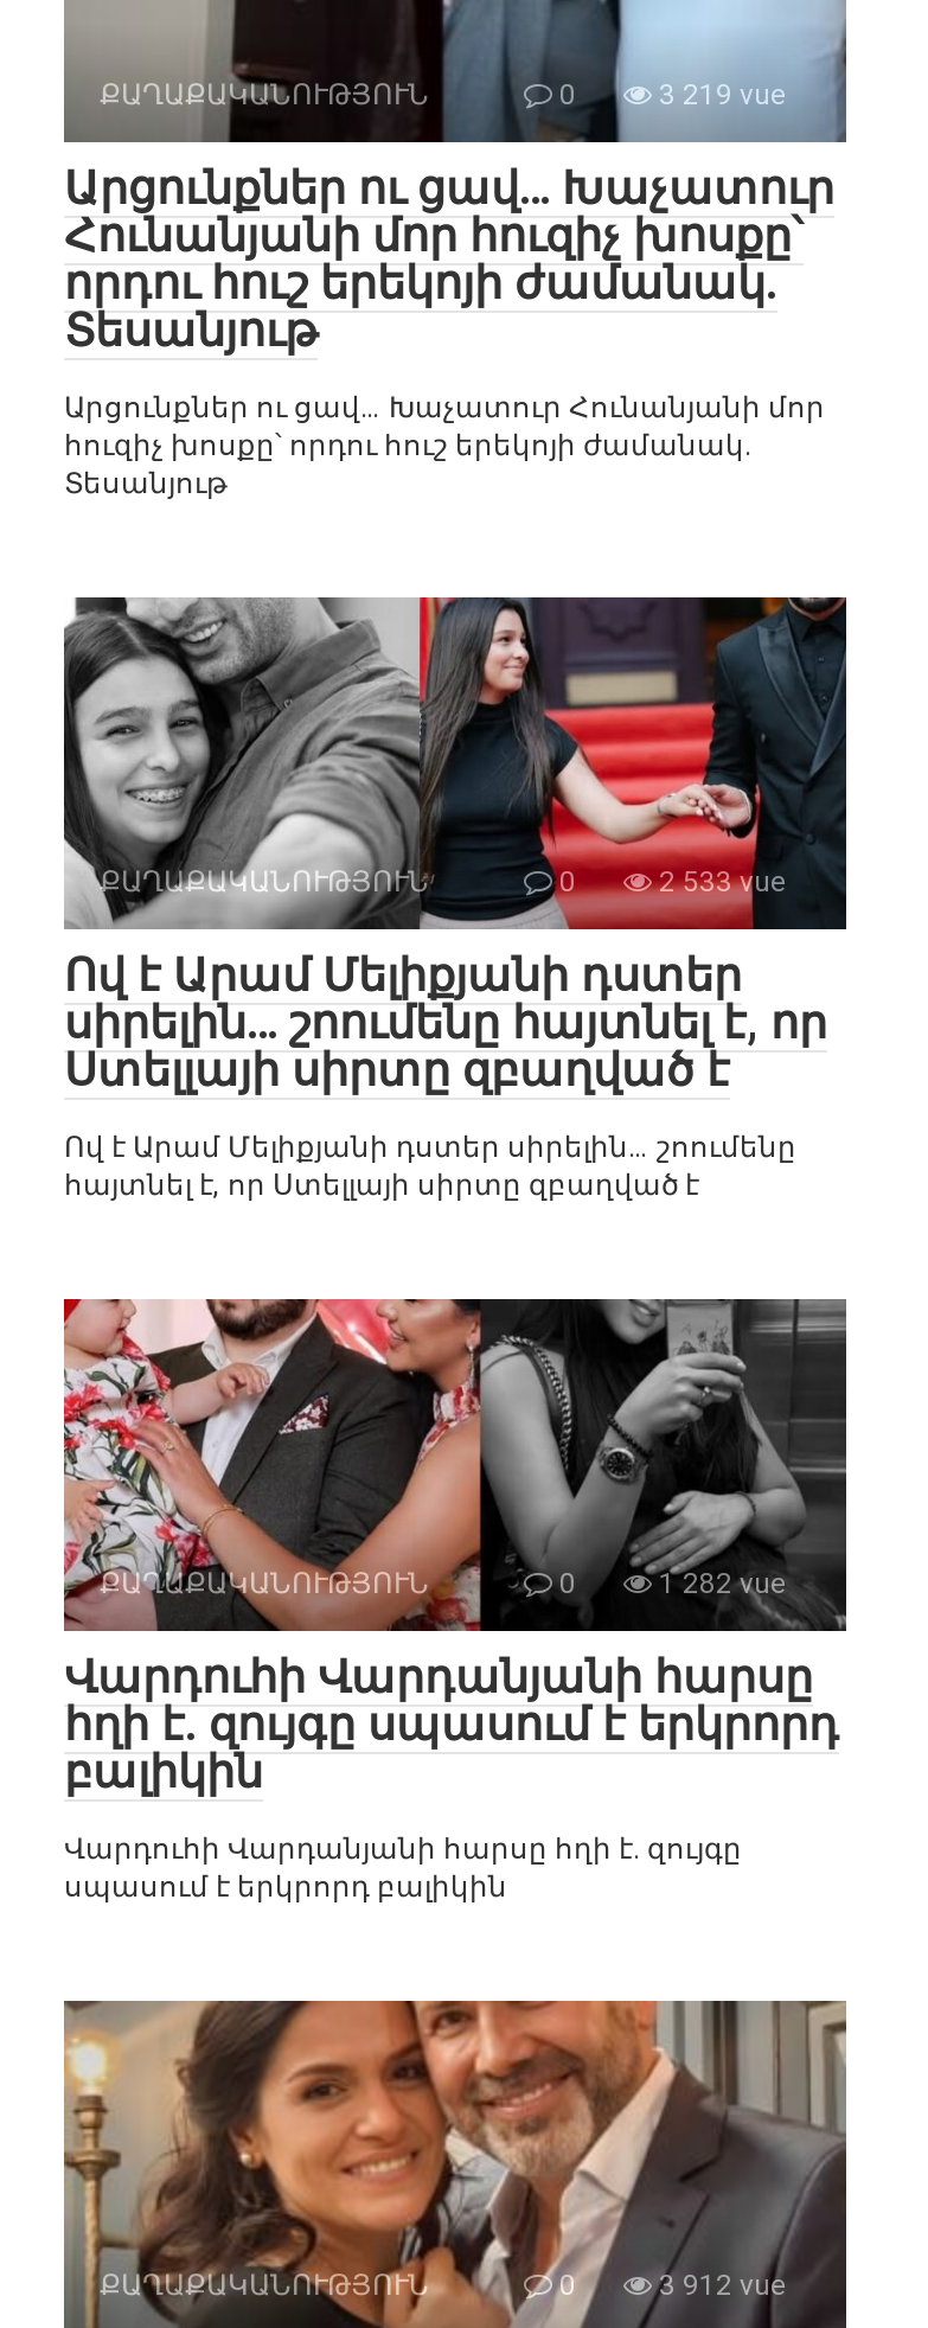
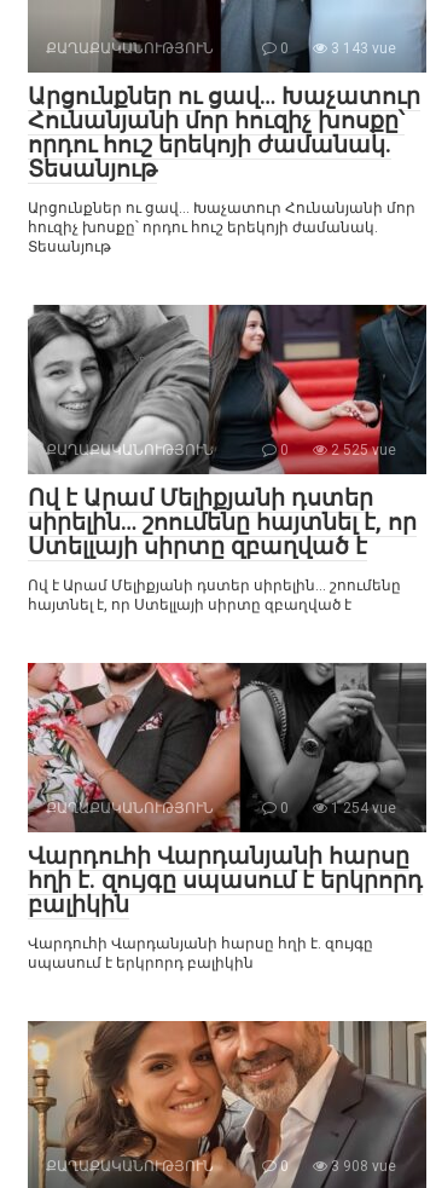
[652,78,787,111] 3 219 vue -> [327,40,396,57] 3 143 vue
[652,865,787,898] 2 533 vue -> [327,441,396,458] 2 525 vue
[652,1567,787,1600] 1 282 vue -> [327,800,396,816] 1 254 vue
[652,2268,787,2302] 3 912 vue -> [327,1158,396,1175] 3 908 vue

